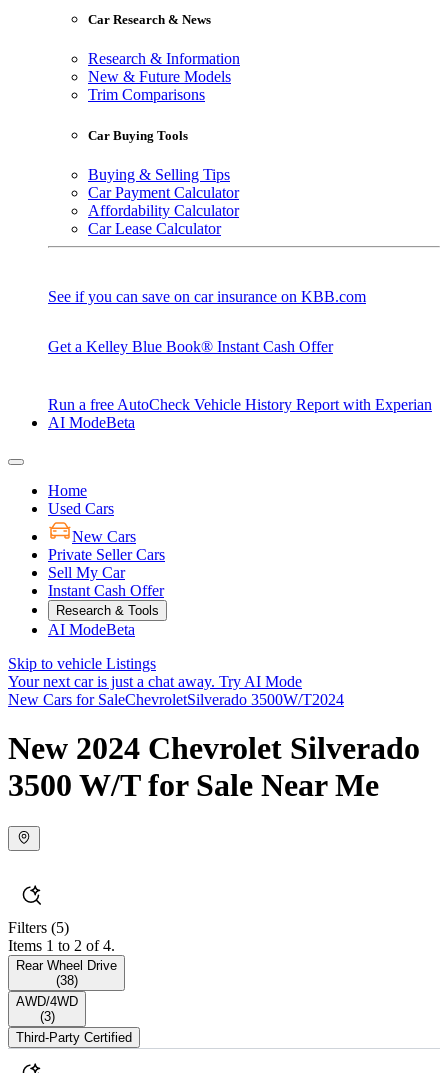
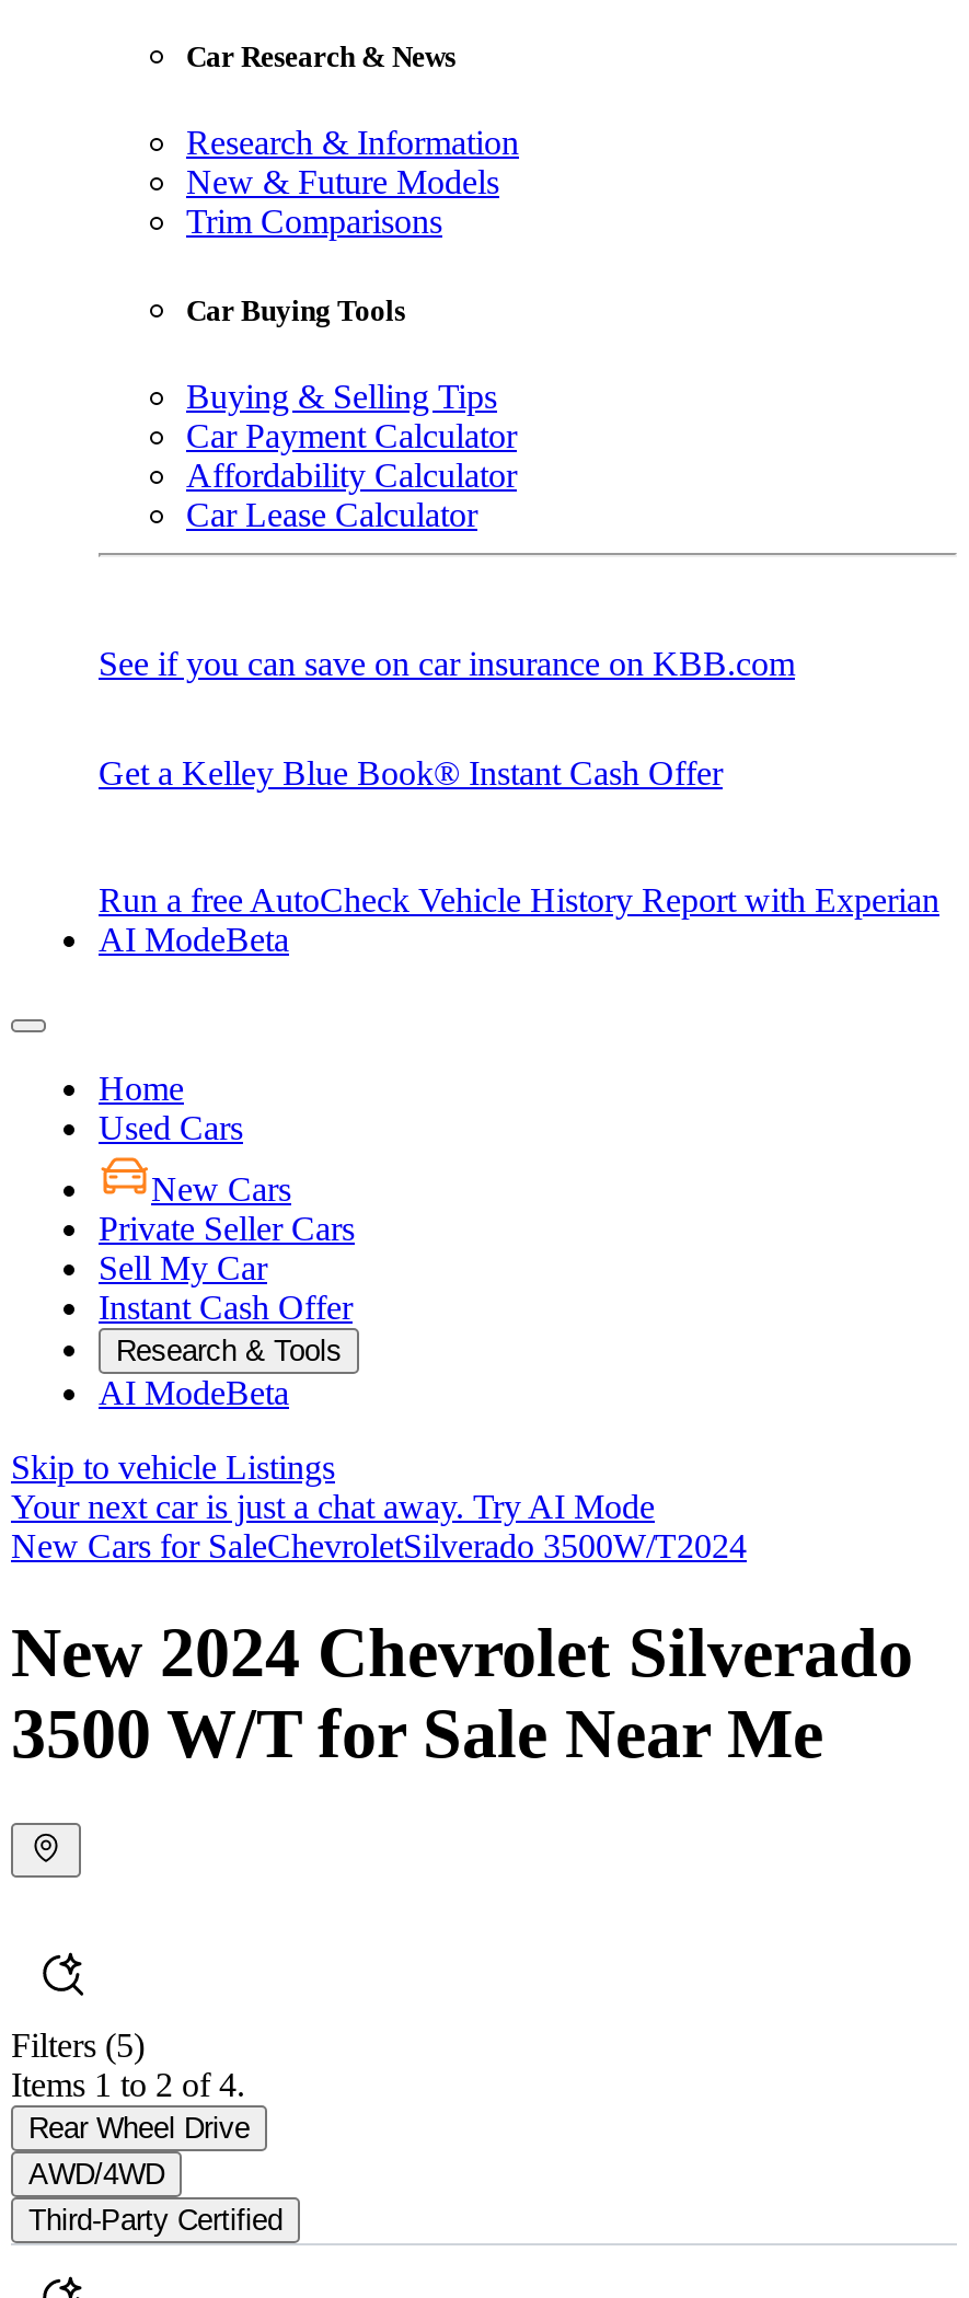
[55,973,77,988] (38) -> none
[39,1009,54,1024] (3) -> none

